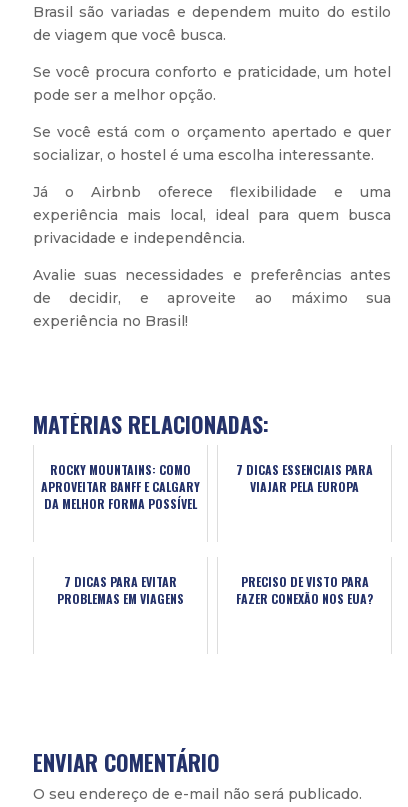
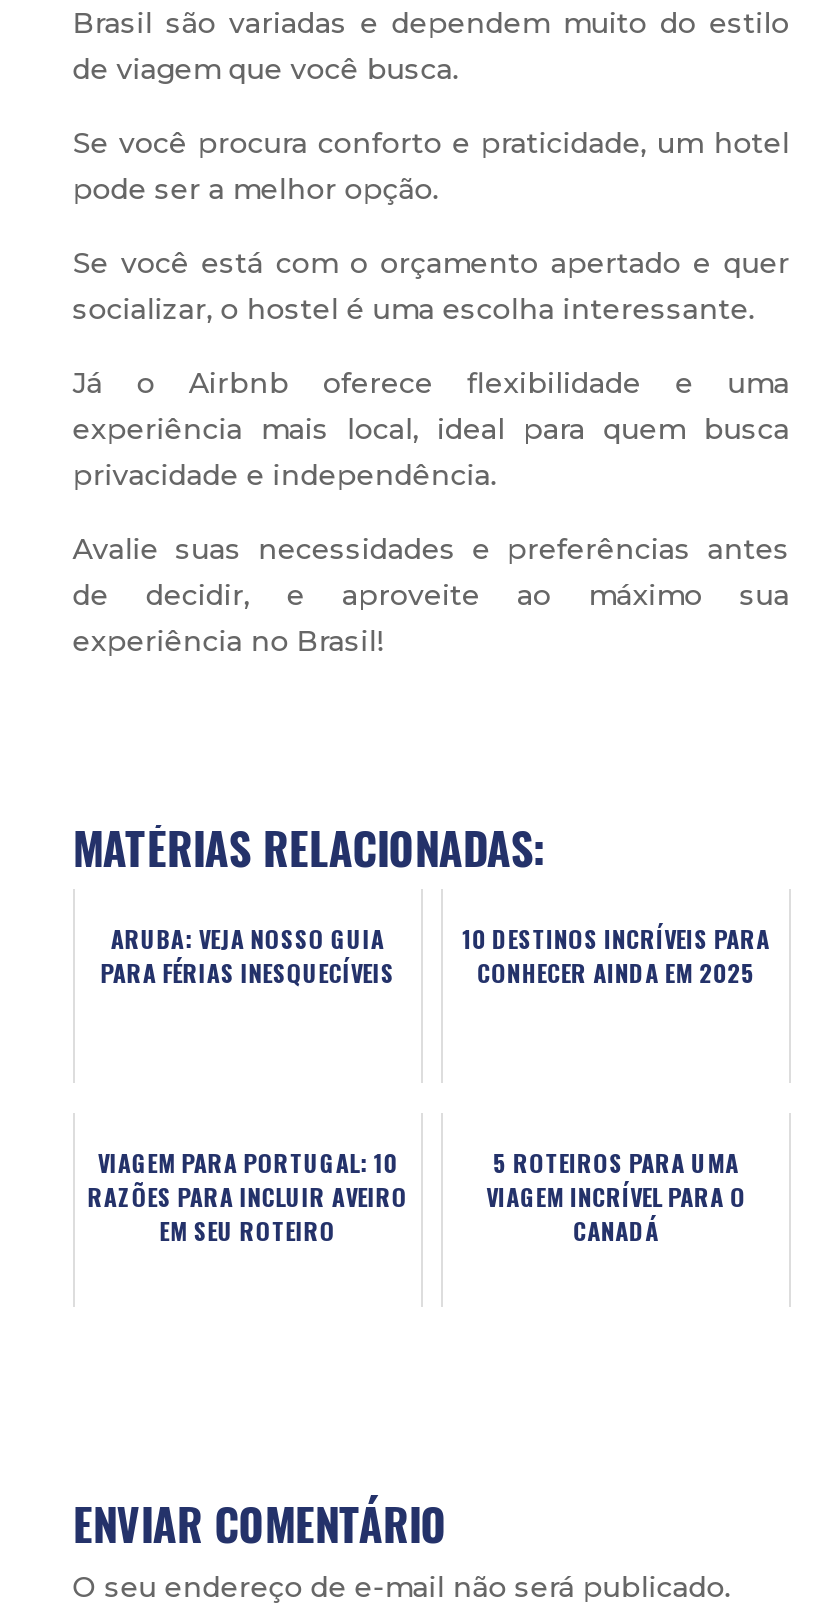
[41,461,200,512] ROCKY MOUNTAINS: COMO | APROVEITAR BANFF E CALGARY | DA MELHOR FORMA POSSÍVEL -> [101,922,395,990] ARUBA: VEJA NOSSO GUIA | PARA FÉRIAS INESQUECÍVEIS
[236,461,373,495] 7 DICAS ESSENCIAIS PARA | VIAJAR PELA EUROPA -> [462,922,770,990] 10 DESTINOS INCRÍVEIS PARA | CONHECER AINDA EM 2025
[57,573,184,607] 7 DICAS PARA EVITAR | PROBLEMAS EM VIAGENS -> [88,1146,408,1248] VIAGEM PARA PORTUGAL: 10 | RAZÕES PARA INCLUIR AVEIRO | EM SEU ROTEIRO
[236,573,373,607] PRECISO DE VISTO PARA | FAZER CONEXÃO NOS EUA? -> [486,1146,746,1248] 5 ROTEIROS PARA UMA | VIAGEM INCRÍVEL PARA O | CANADÁ

